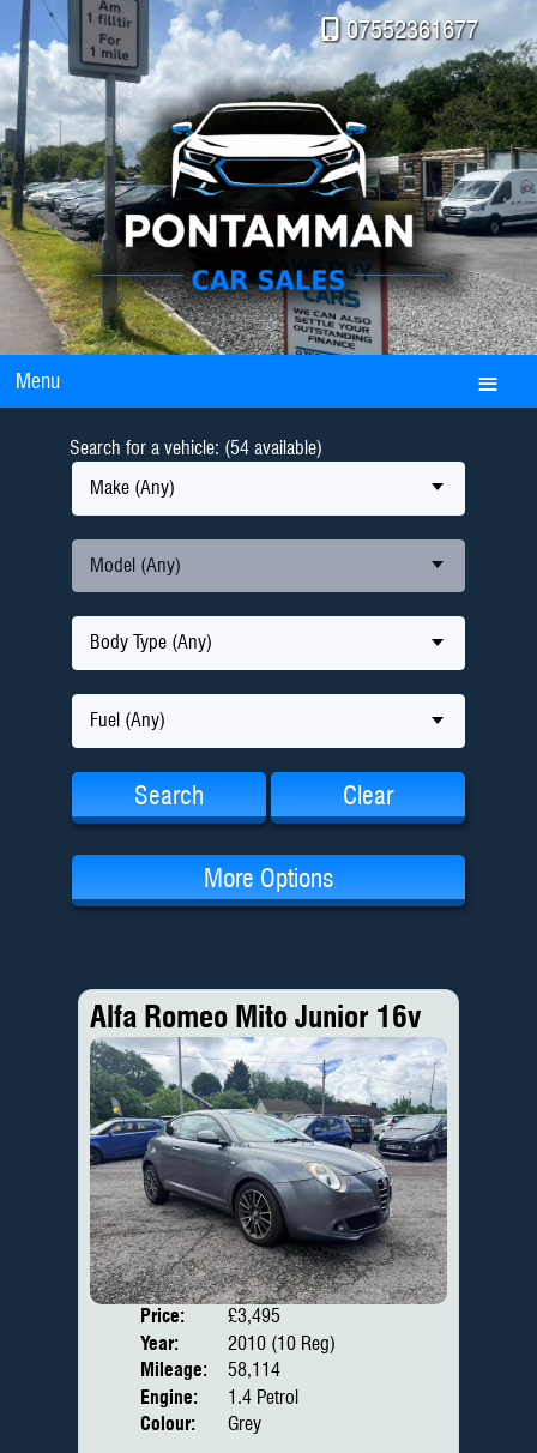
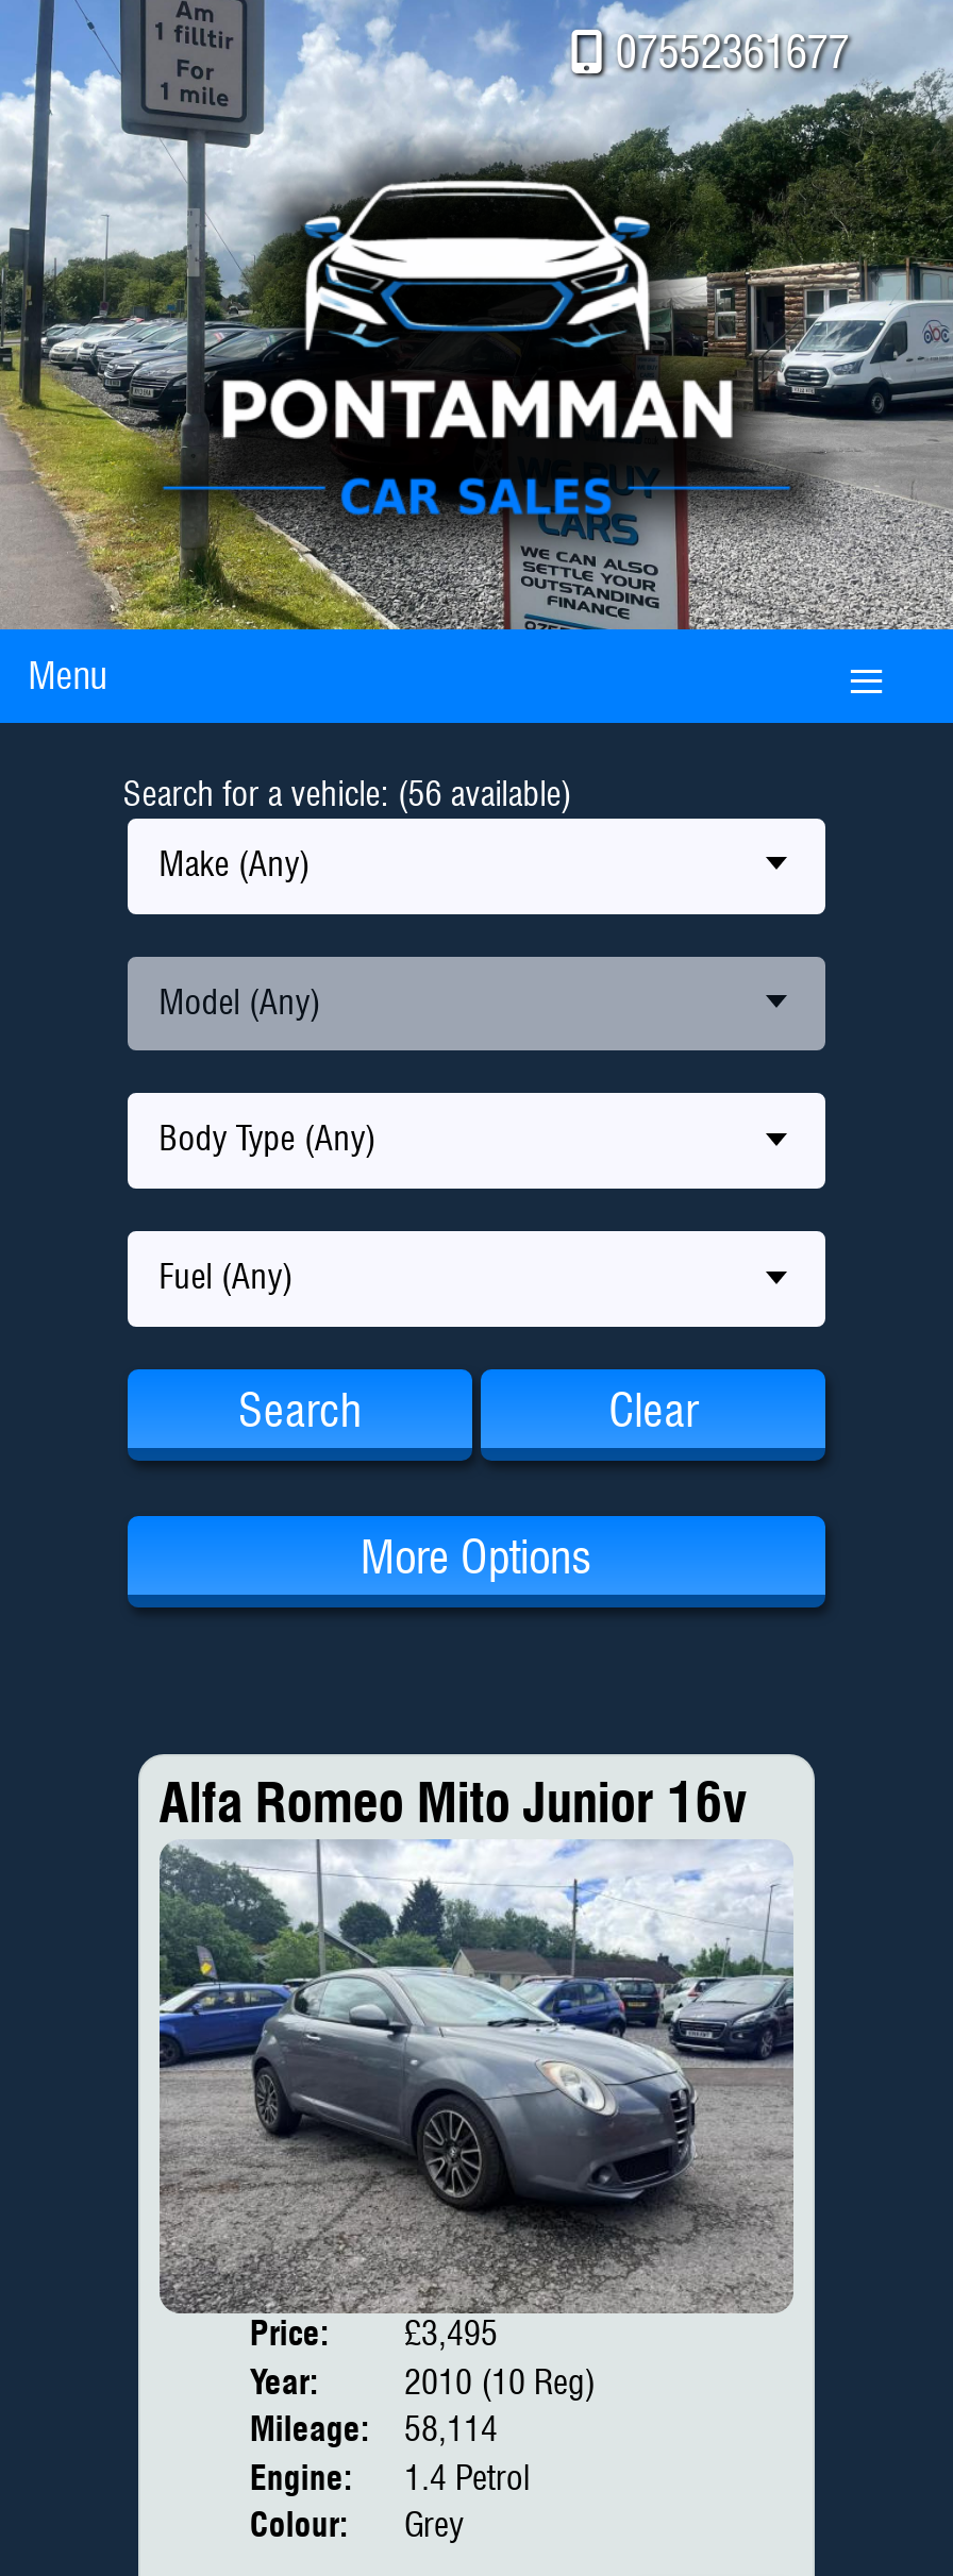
[69,436,322,459] Search for a vehicle: (54 available) -> [123,774,572,814] Search for a vehicle: (56 available)

